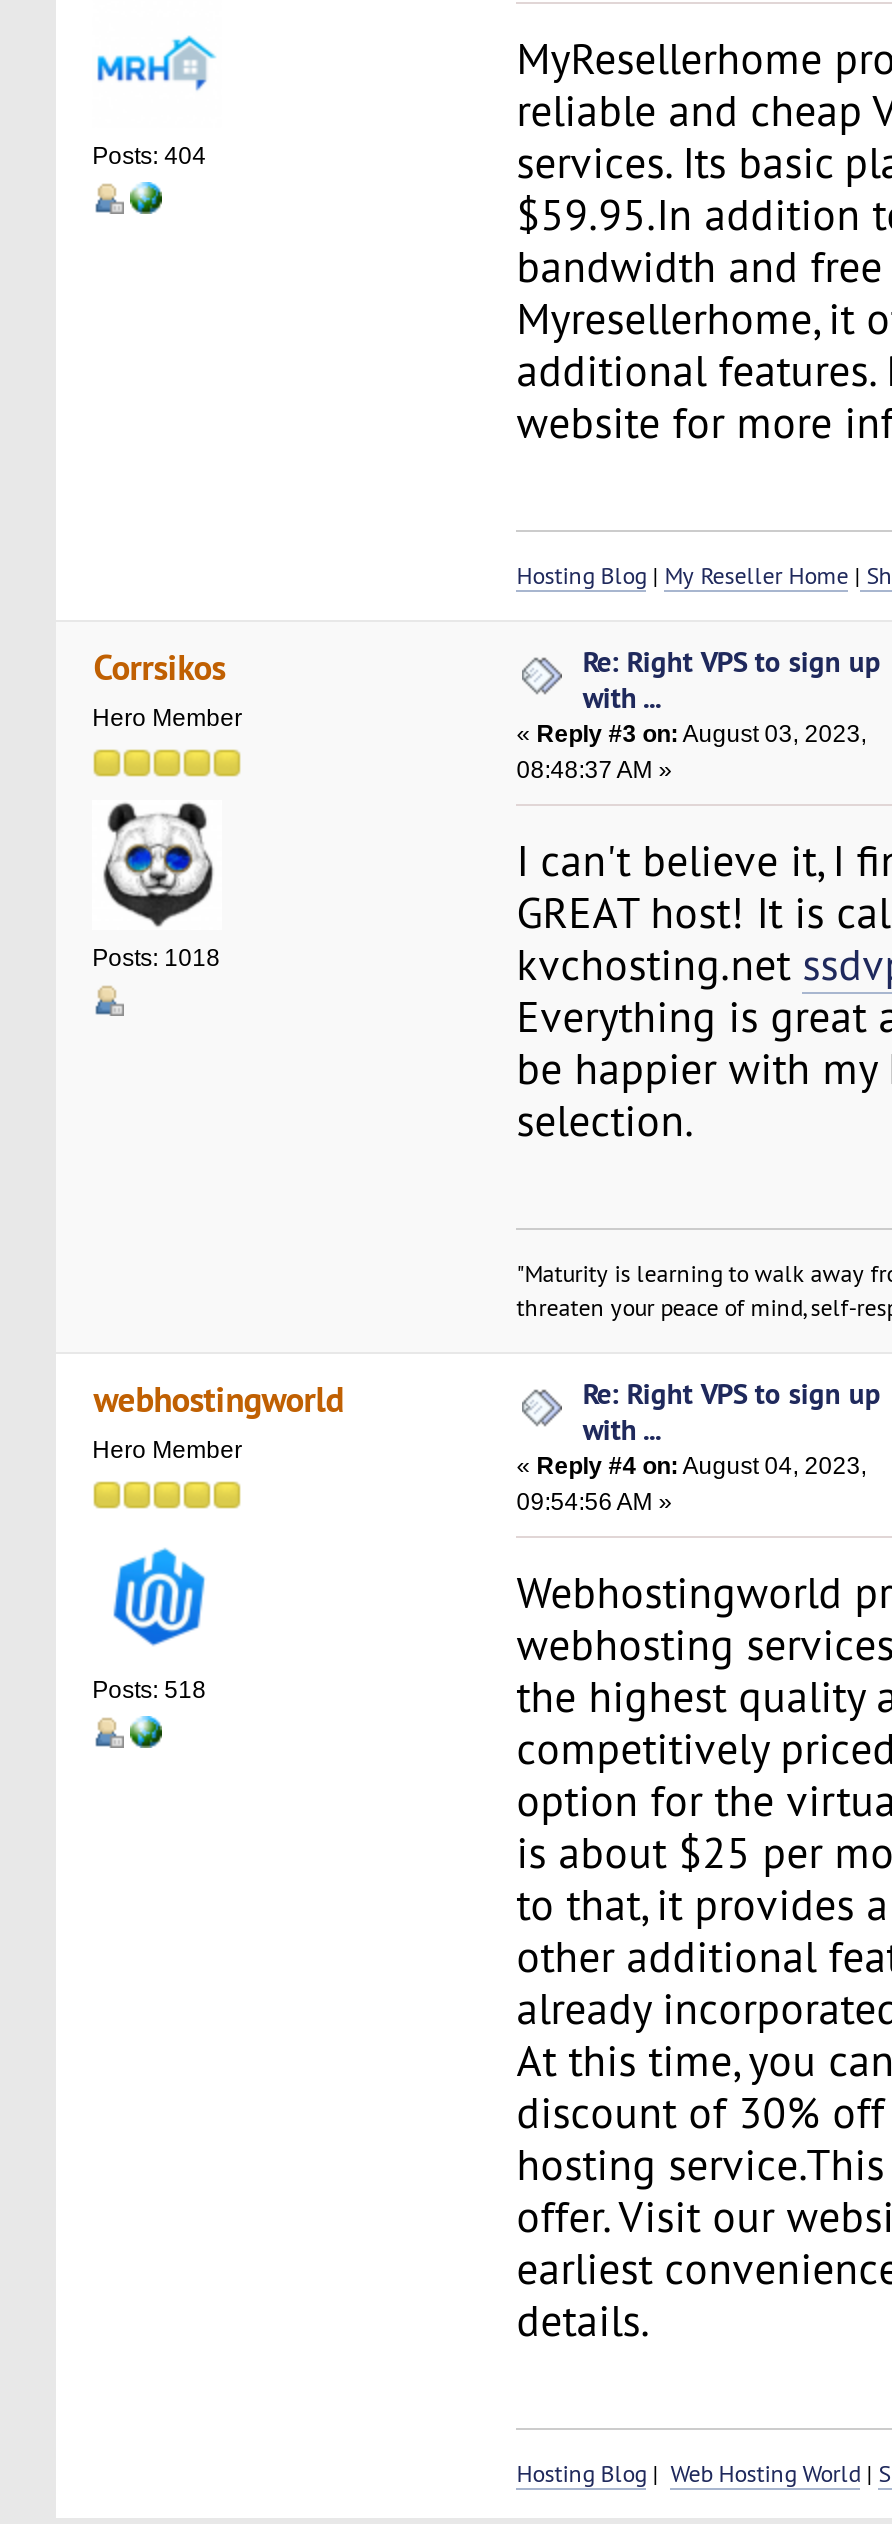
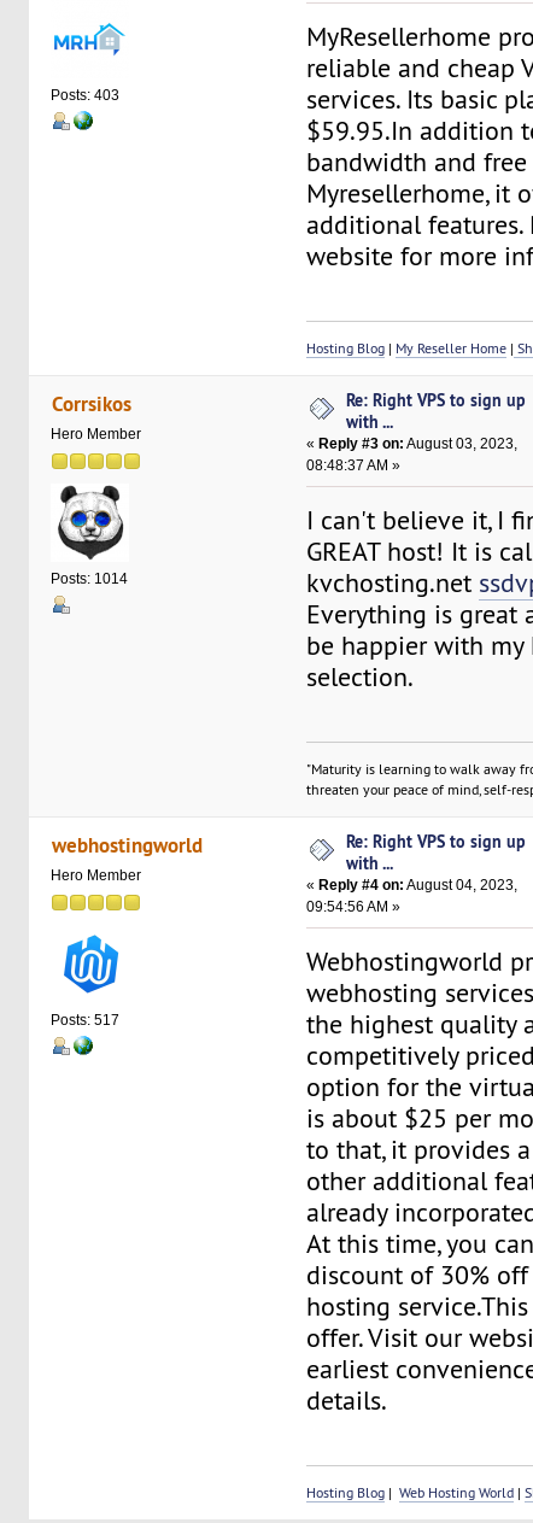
[92,143,206,171] Posts: 404 -> [51,87,120,104] Posts: 403
[92,945,220,973] Posts: 1018 -> [51,571,128,588] Posts: 1014
[92,1676,206,1704] Posts: 518 -> [51,1012,120,1029] Posts: 517

